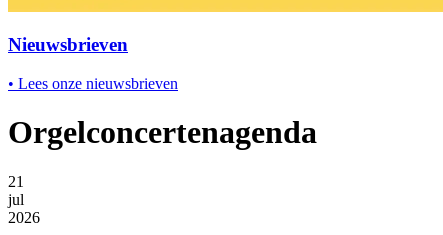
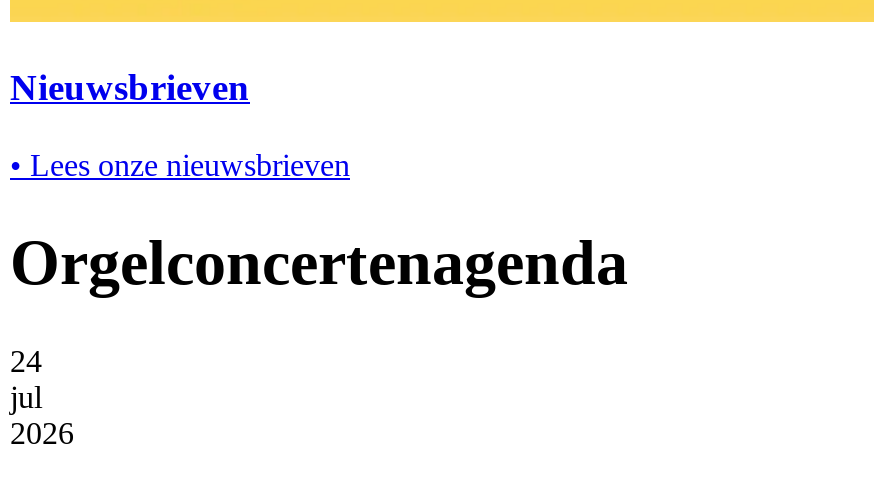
[8,173,24,190] 21 -> [10,344,42,378] 24

